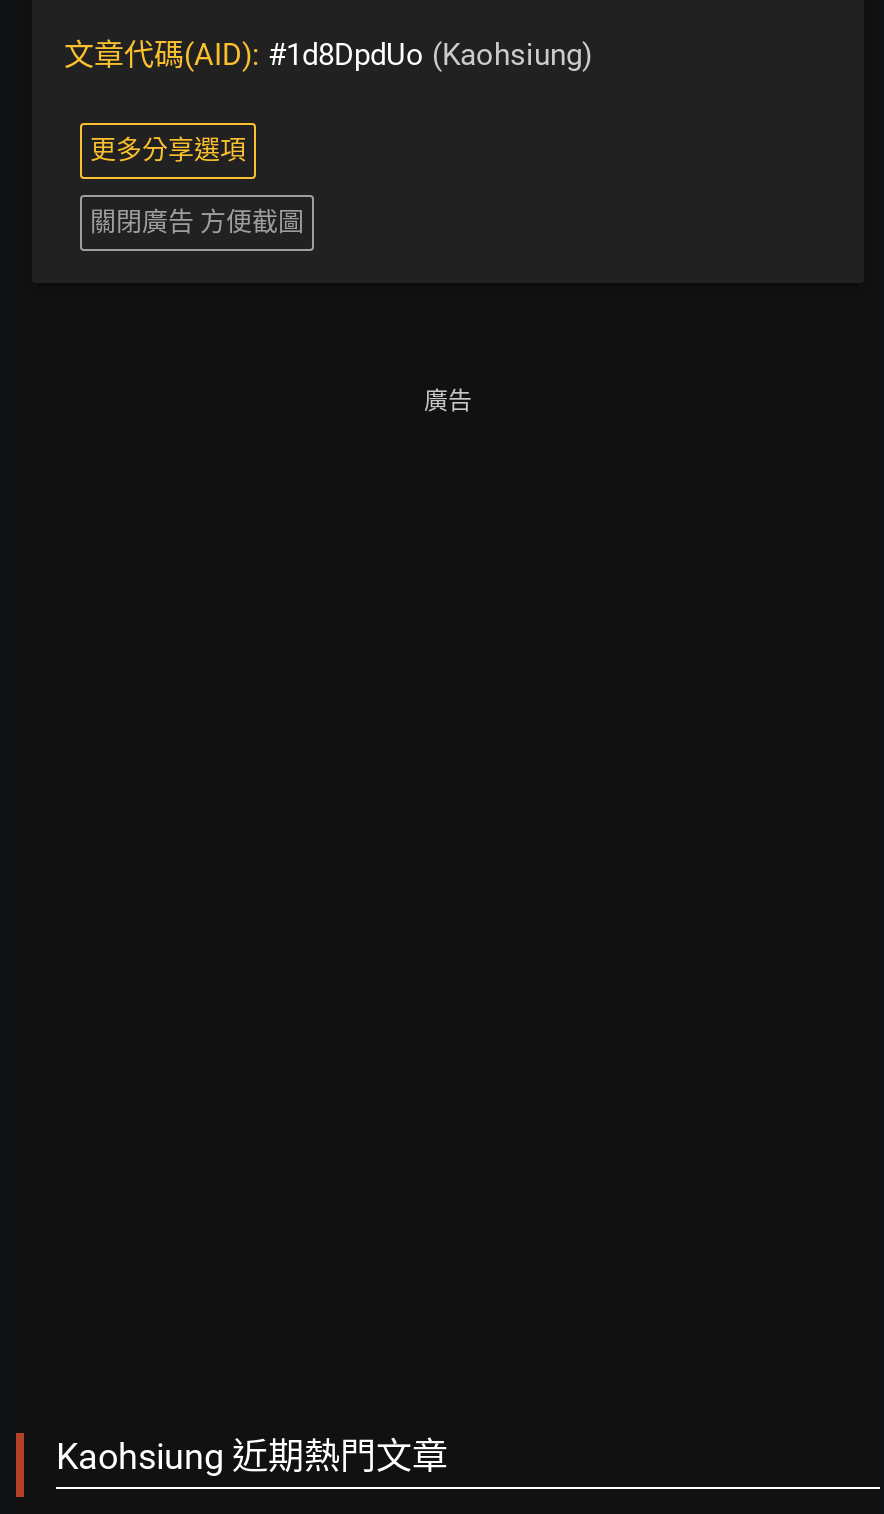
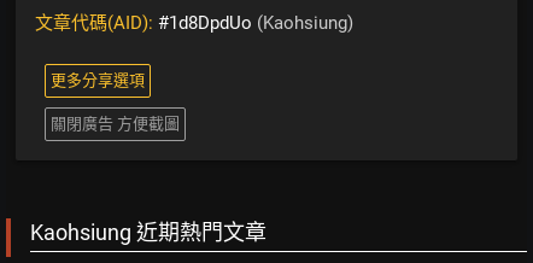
[424,387,472,415] 廣告 -> none

